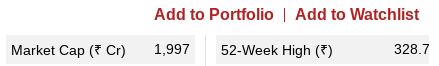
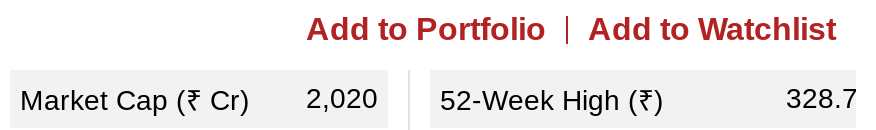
[11,41,333,58] Market Cap (₹ Cr) 1,997 52-Week High (₹) -> [20,82,664,116] Market Cap (₹ Cr) 2,020 52-Week High (₹)

